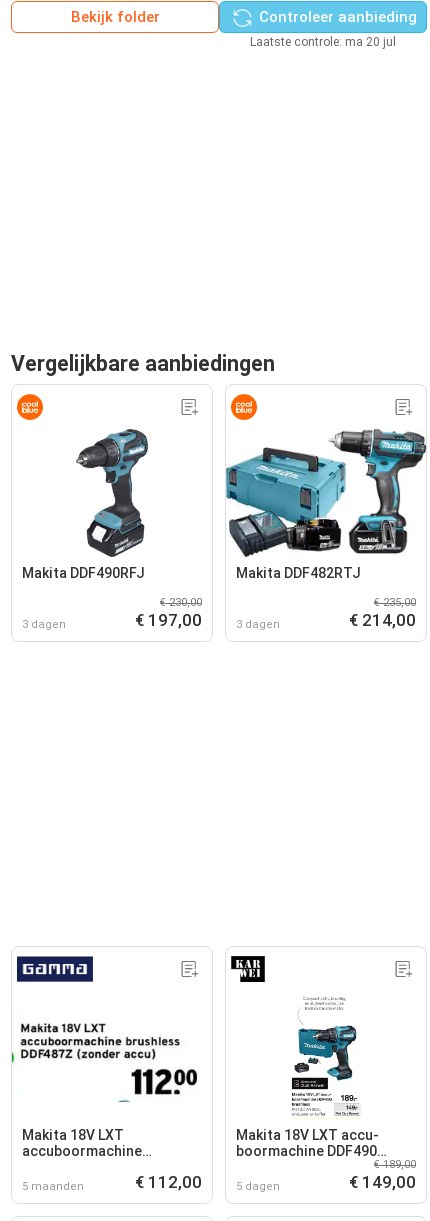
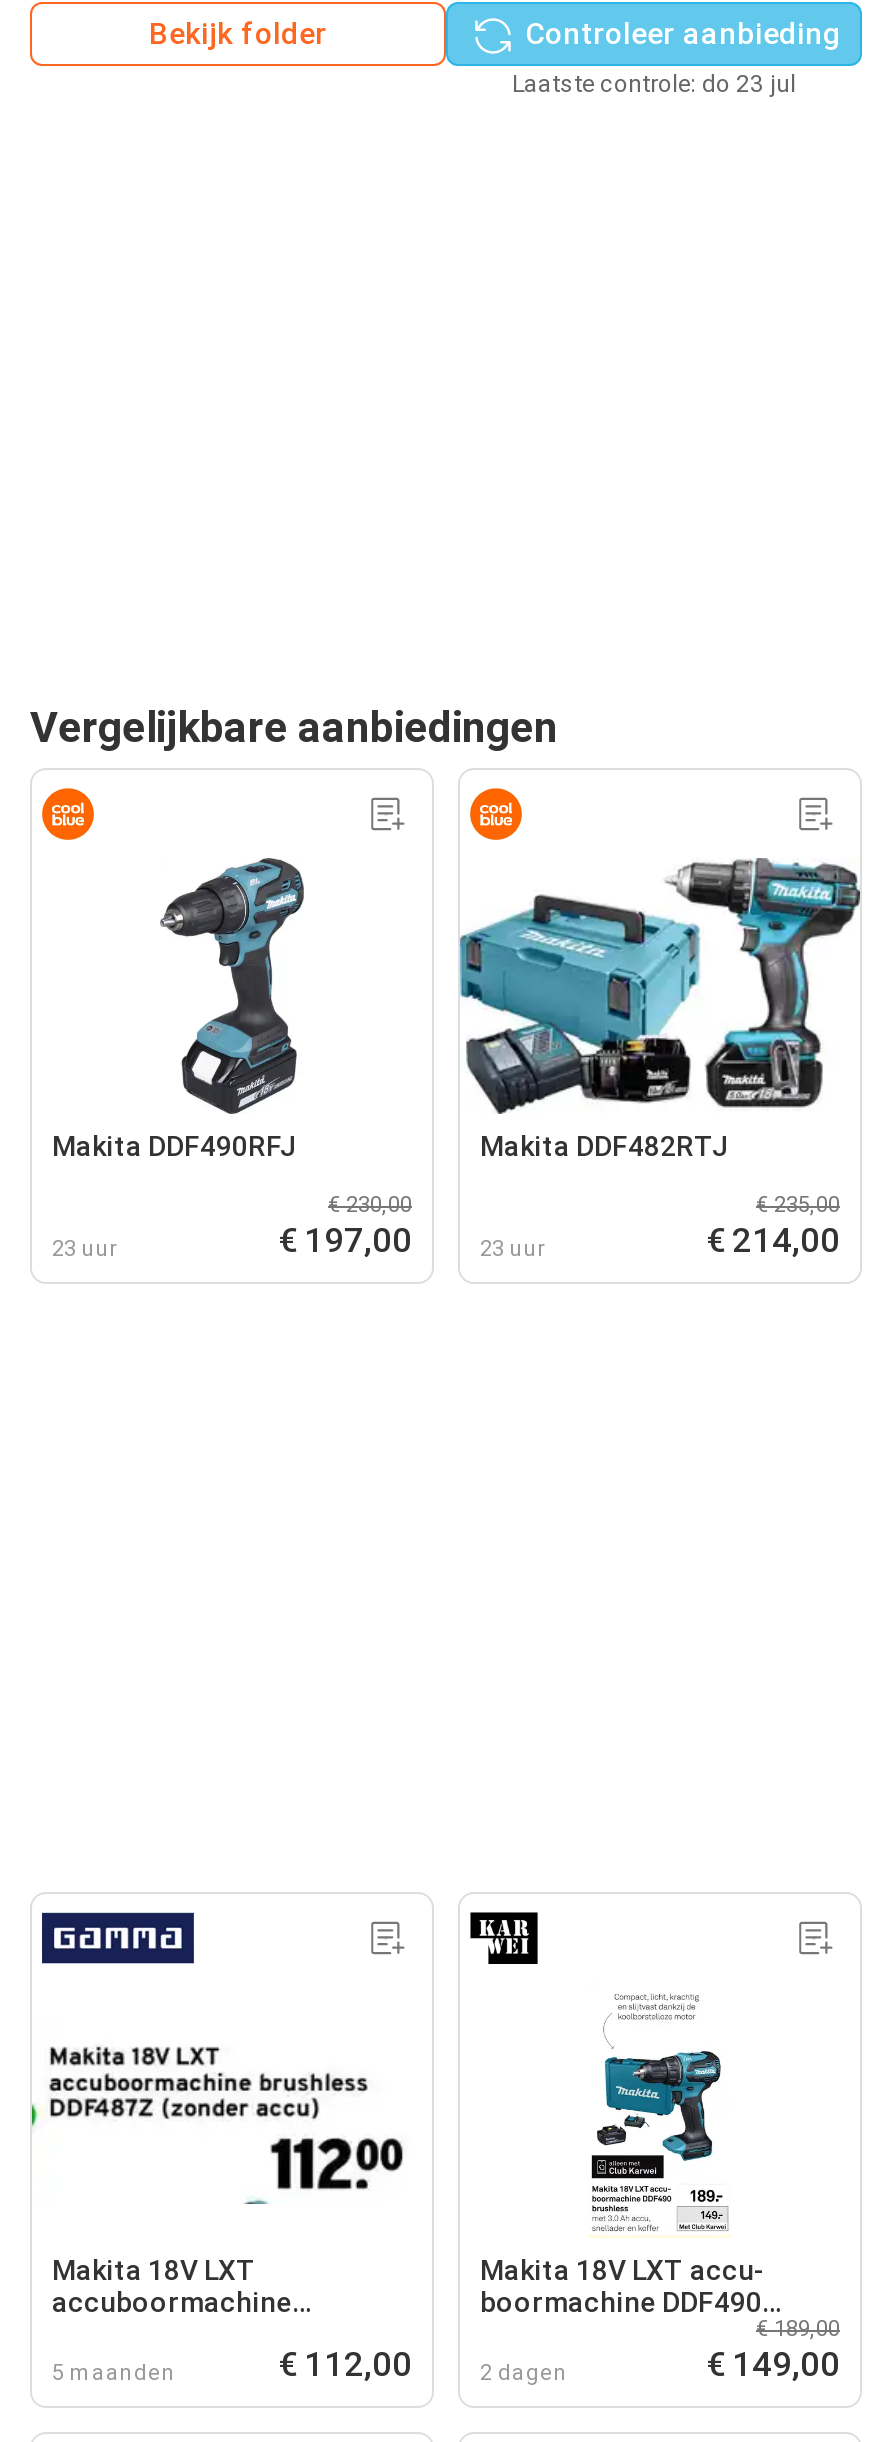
[250,34,396,48] Laatste controle: ma 20 jul -> [512,69,796,97] Laatste controle: do 23 jul
[22,618,66,631] 3 dagen -> [52,1236,118,1262] 23 uur
[236,618,280,631] 3 dagen -> [480,1236,546,1262] 23 uur
[236,1180,280,1193] 5 dagen -> [480,2360,568,2386] 2 dagen

